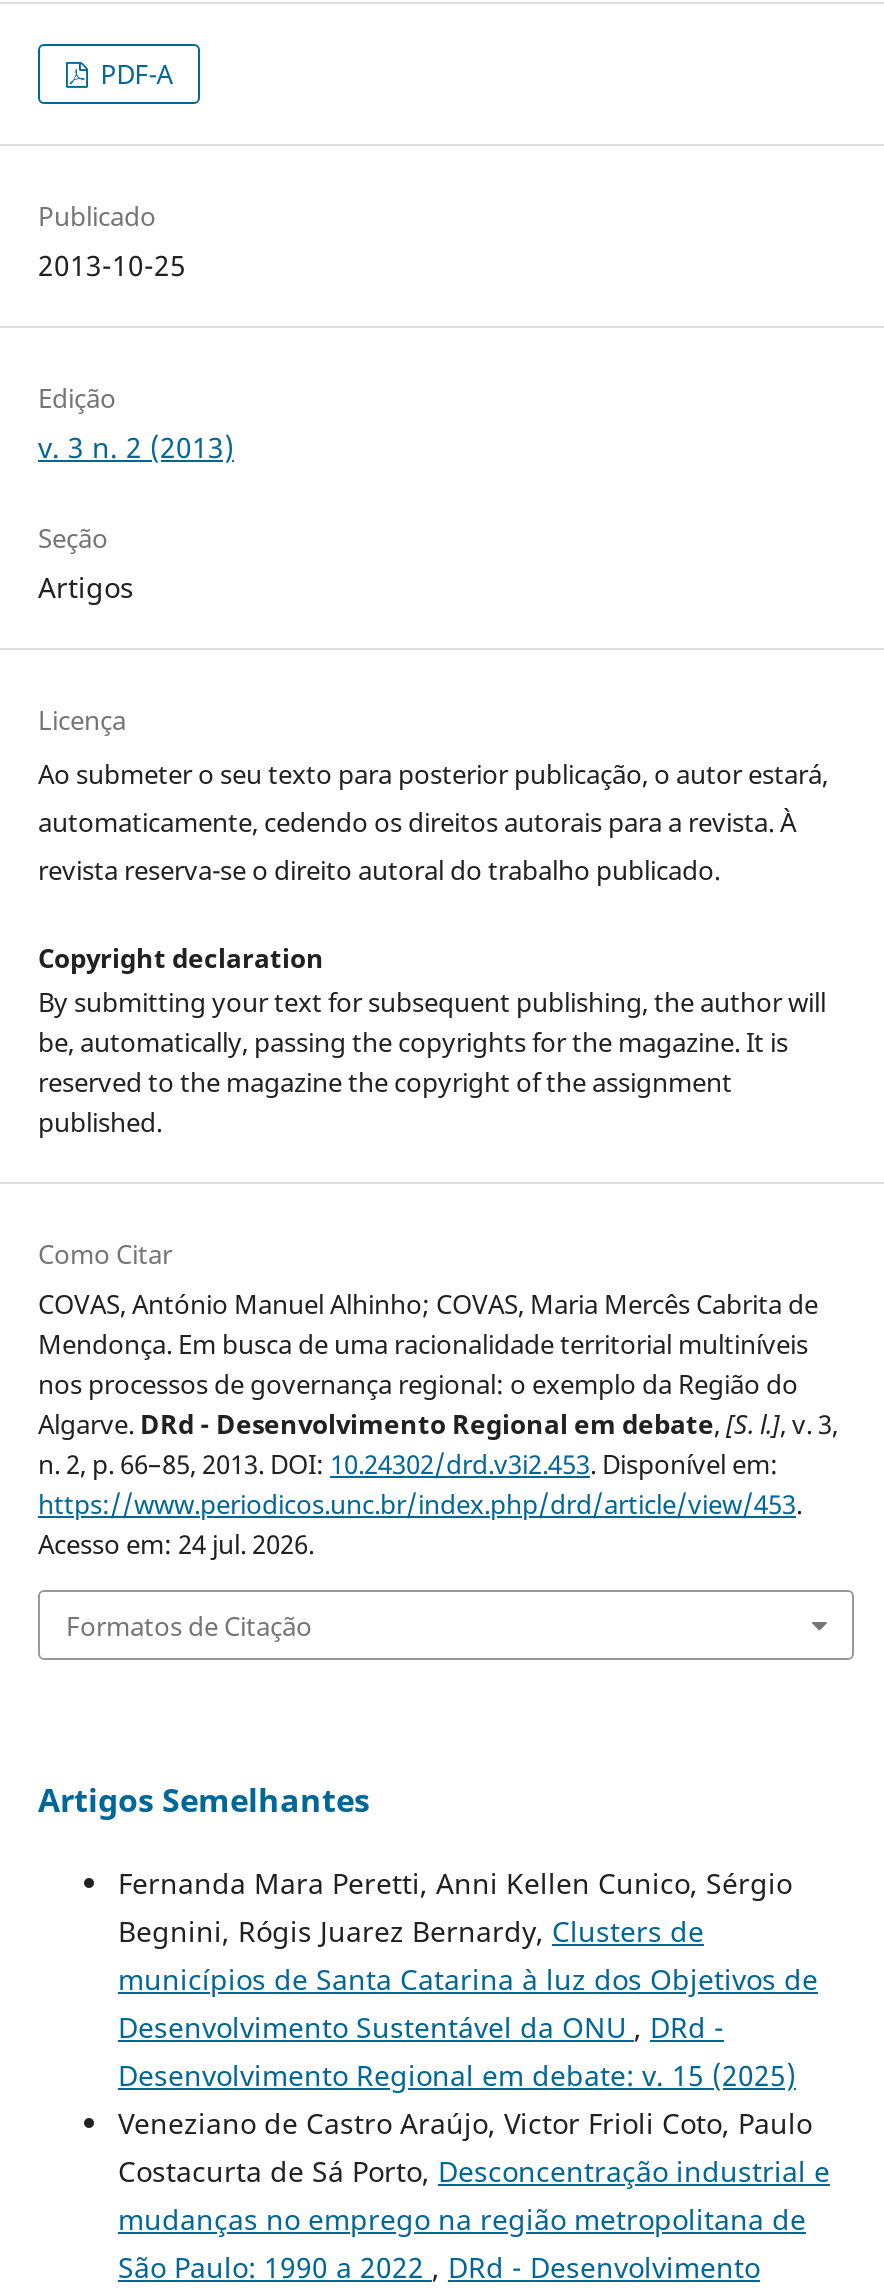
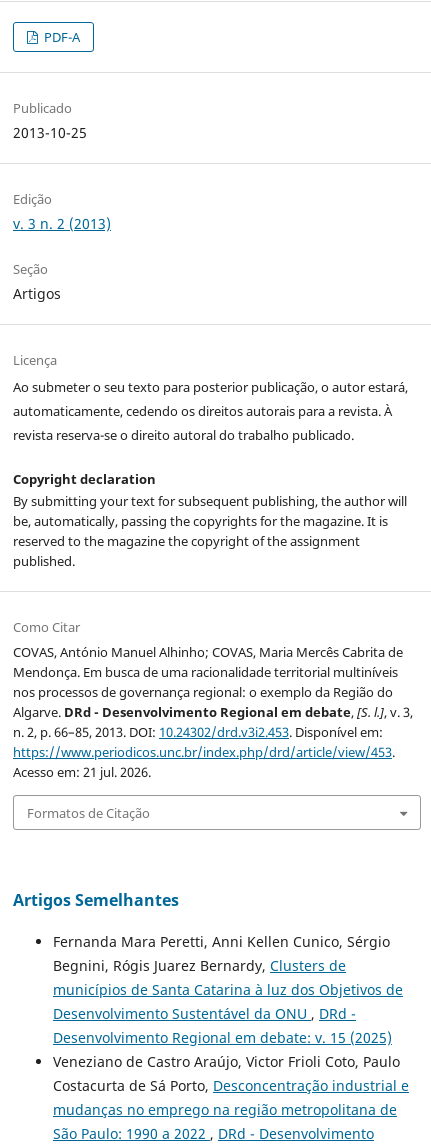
[38,1526,314,1562] Acesso em: 24 jul. 2026. -> [13,763,151,781] Acesso em: 21 jul. 2026.

